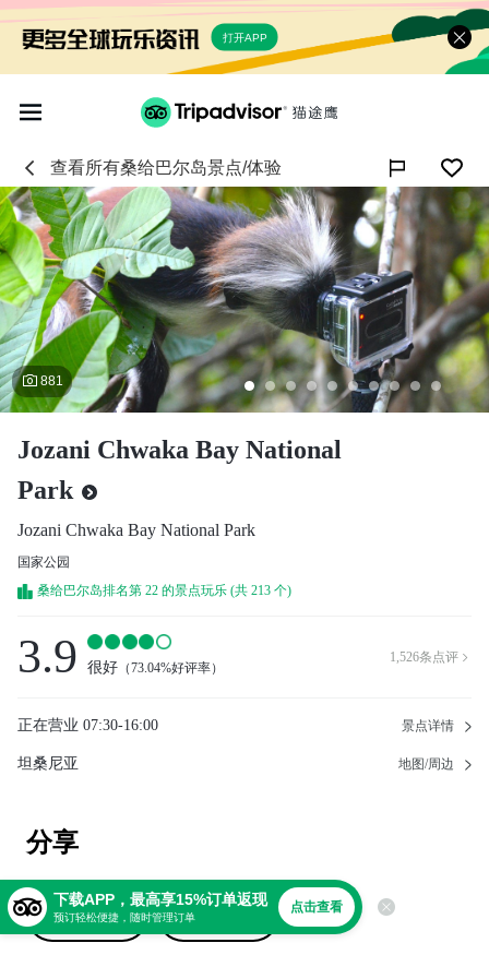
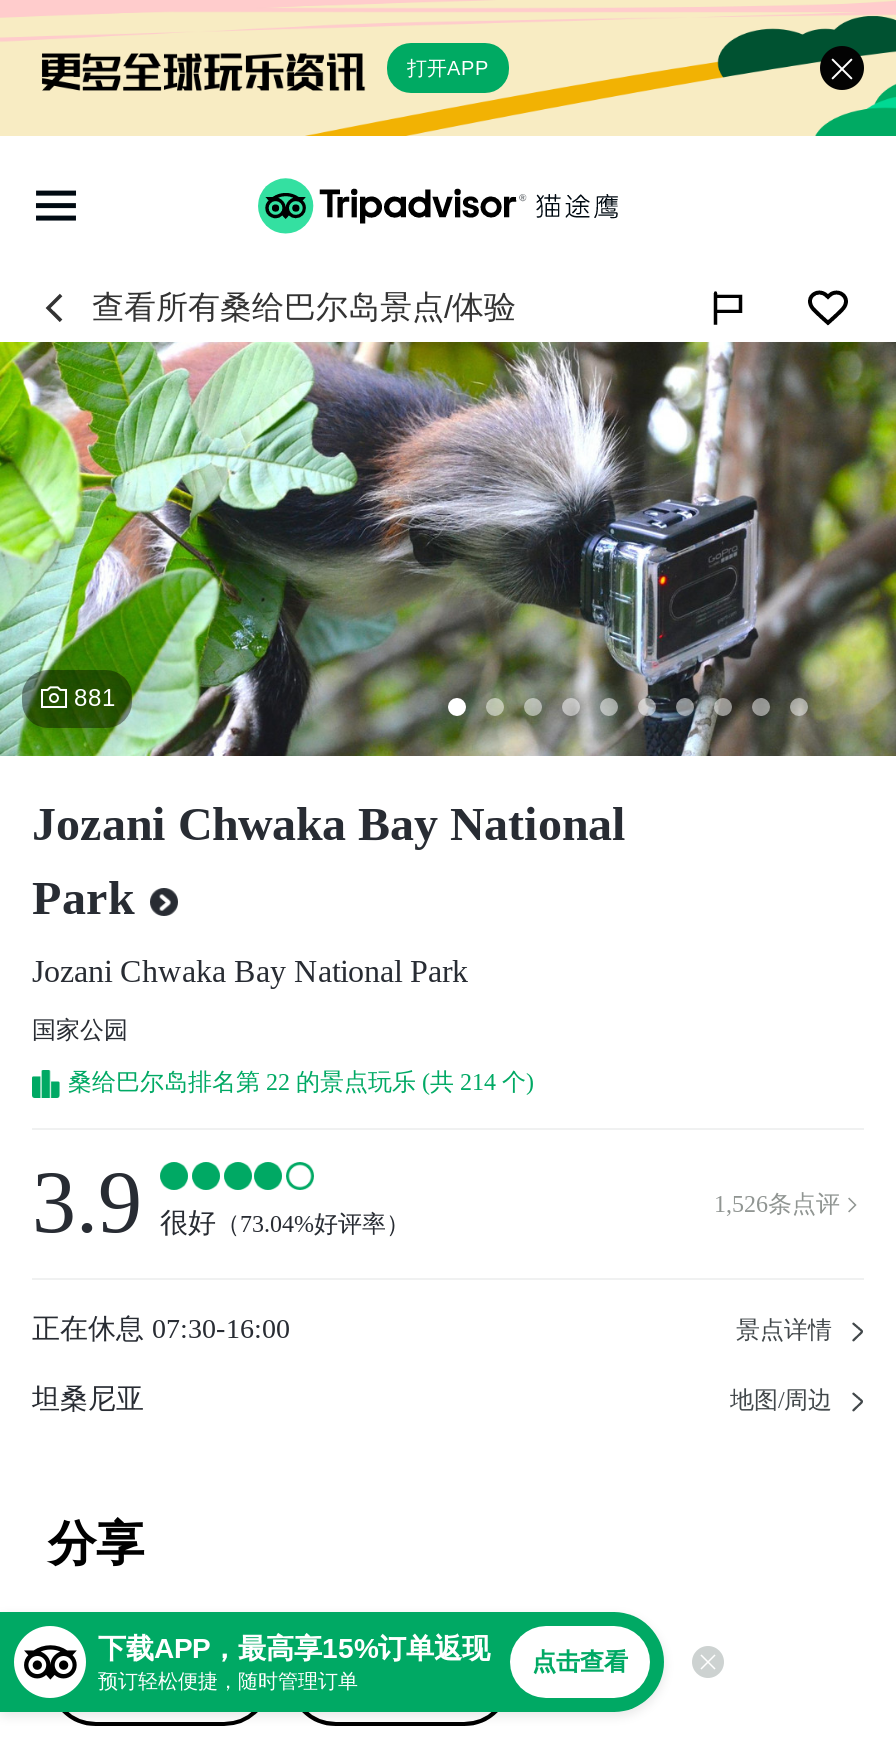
[37,583,291,598] 桑给巴尔岛排名第 22 的景点玩乐 (共 213 个) -> [68,1068,534,1096] 桑给巴尔岛排名第 22 的景点玩乐 (共 214 个)
[17,717,158,733] 正在营业 07:30-16:00 -> [32,1314,290,1344] 正在休息 07:30-16:00

